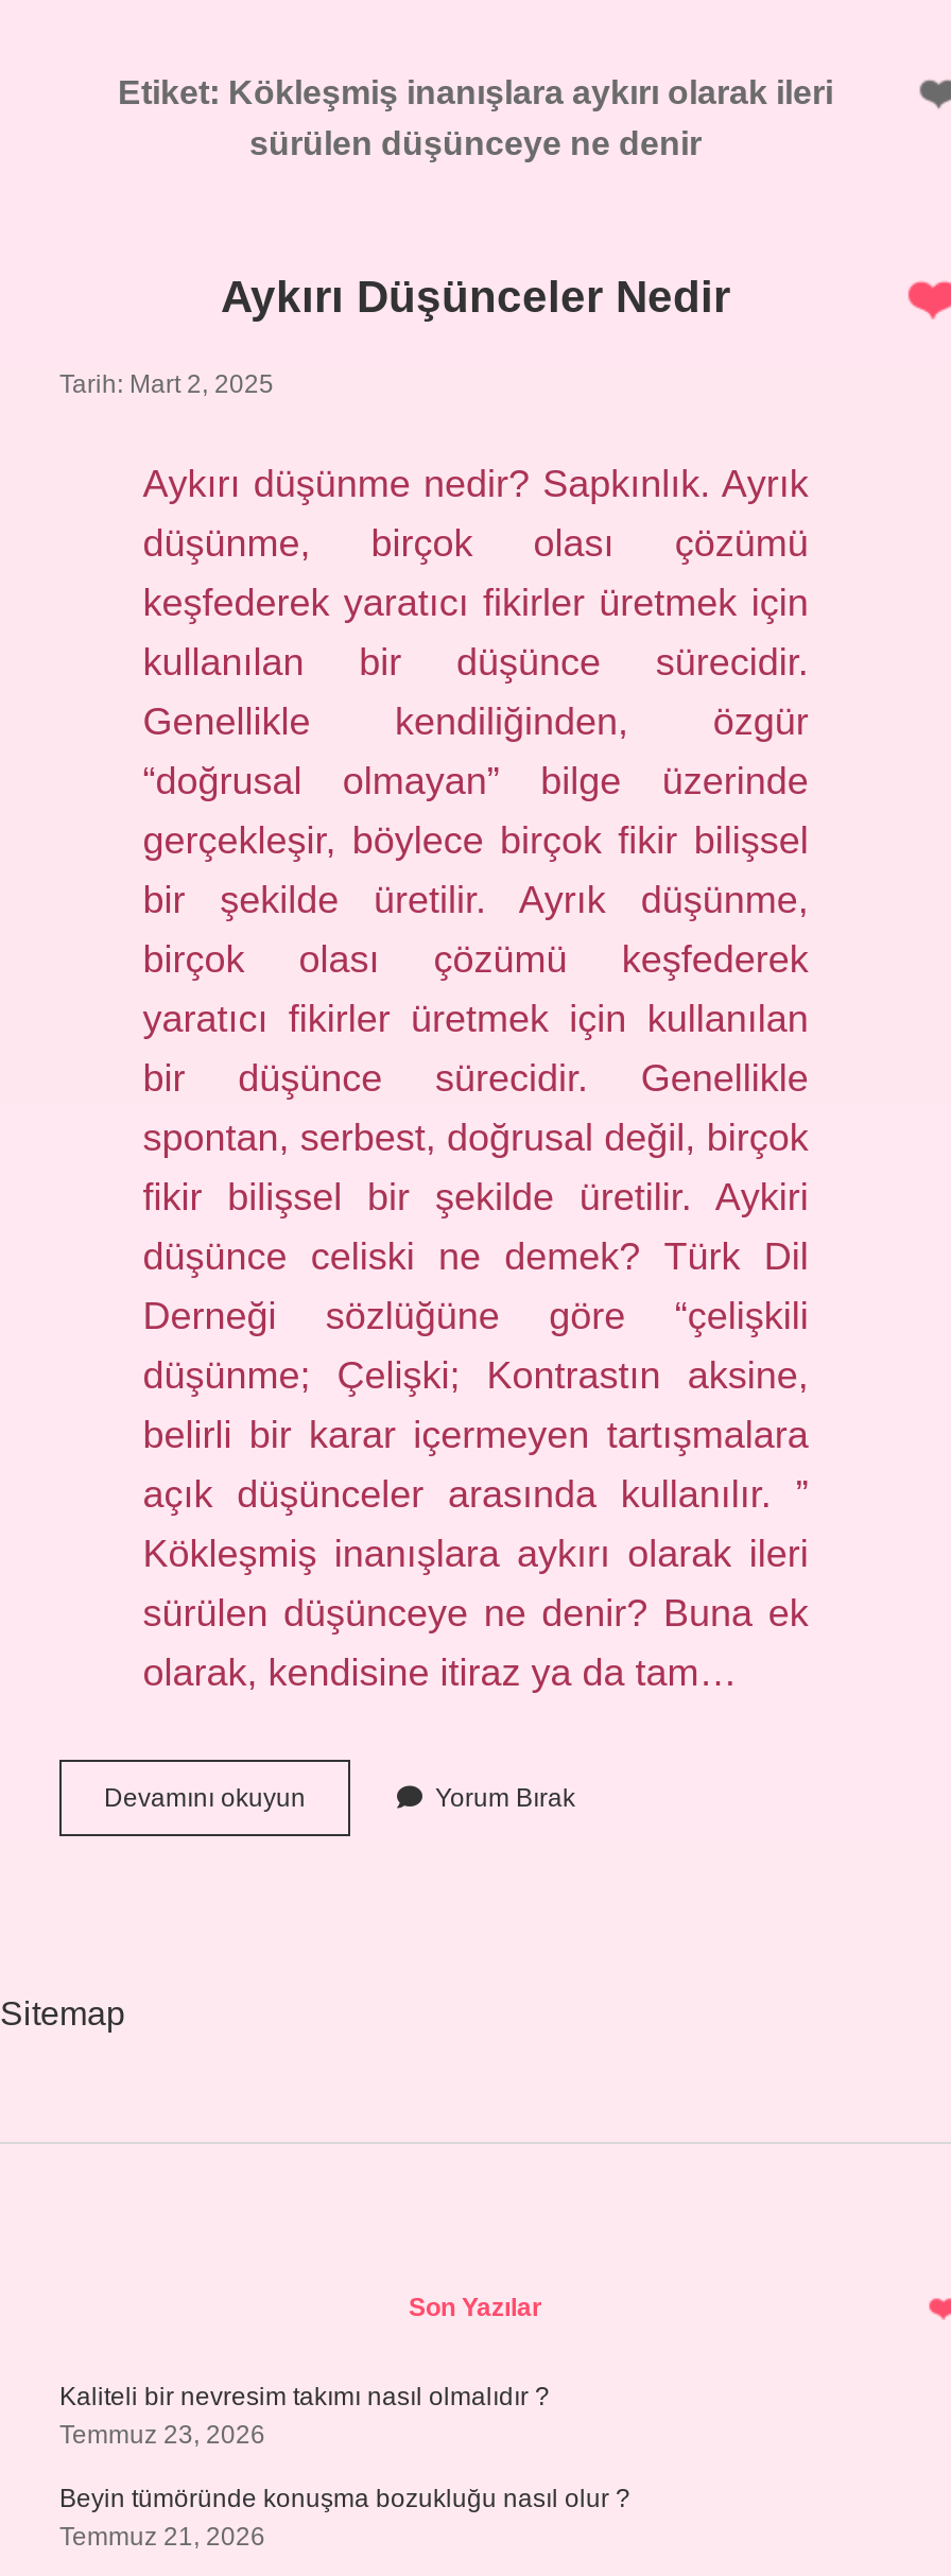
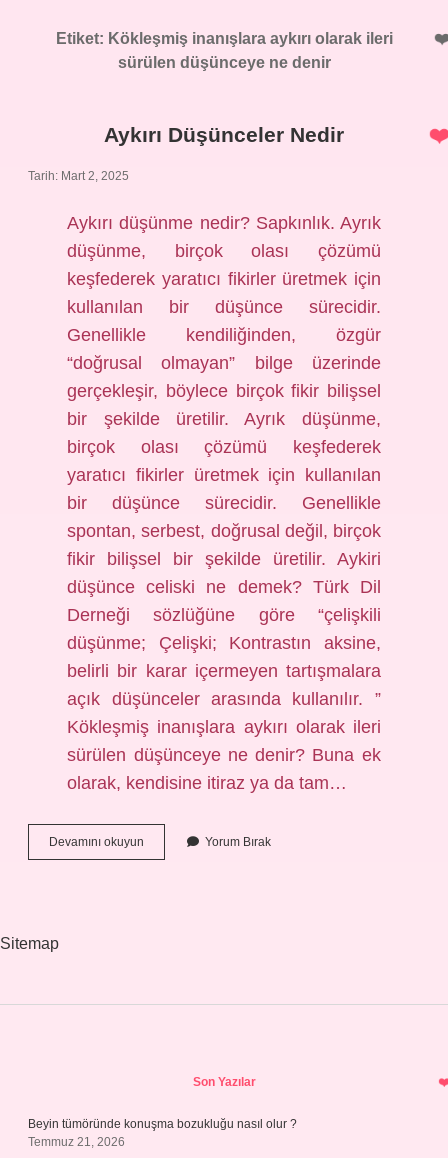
[59,2382,550,2450] Kaliteli bir nevresim takımı nasıl olmalıdır ? | Temmuz 23, 2026 -> none

